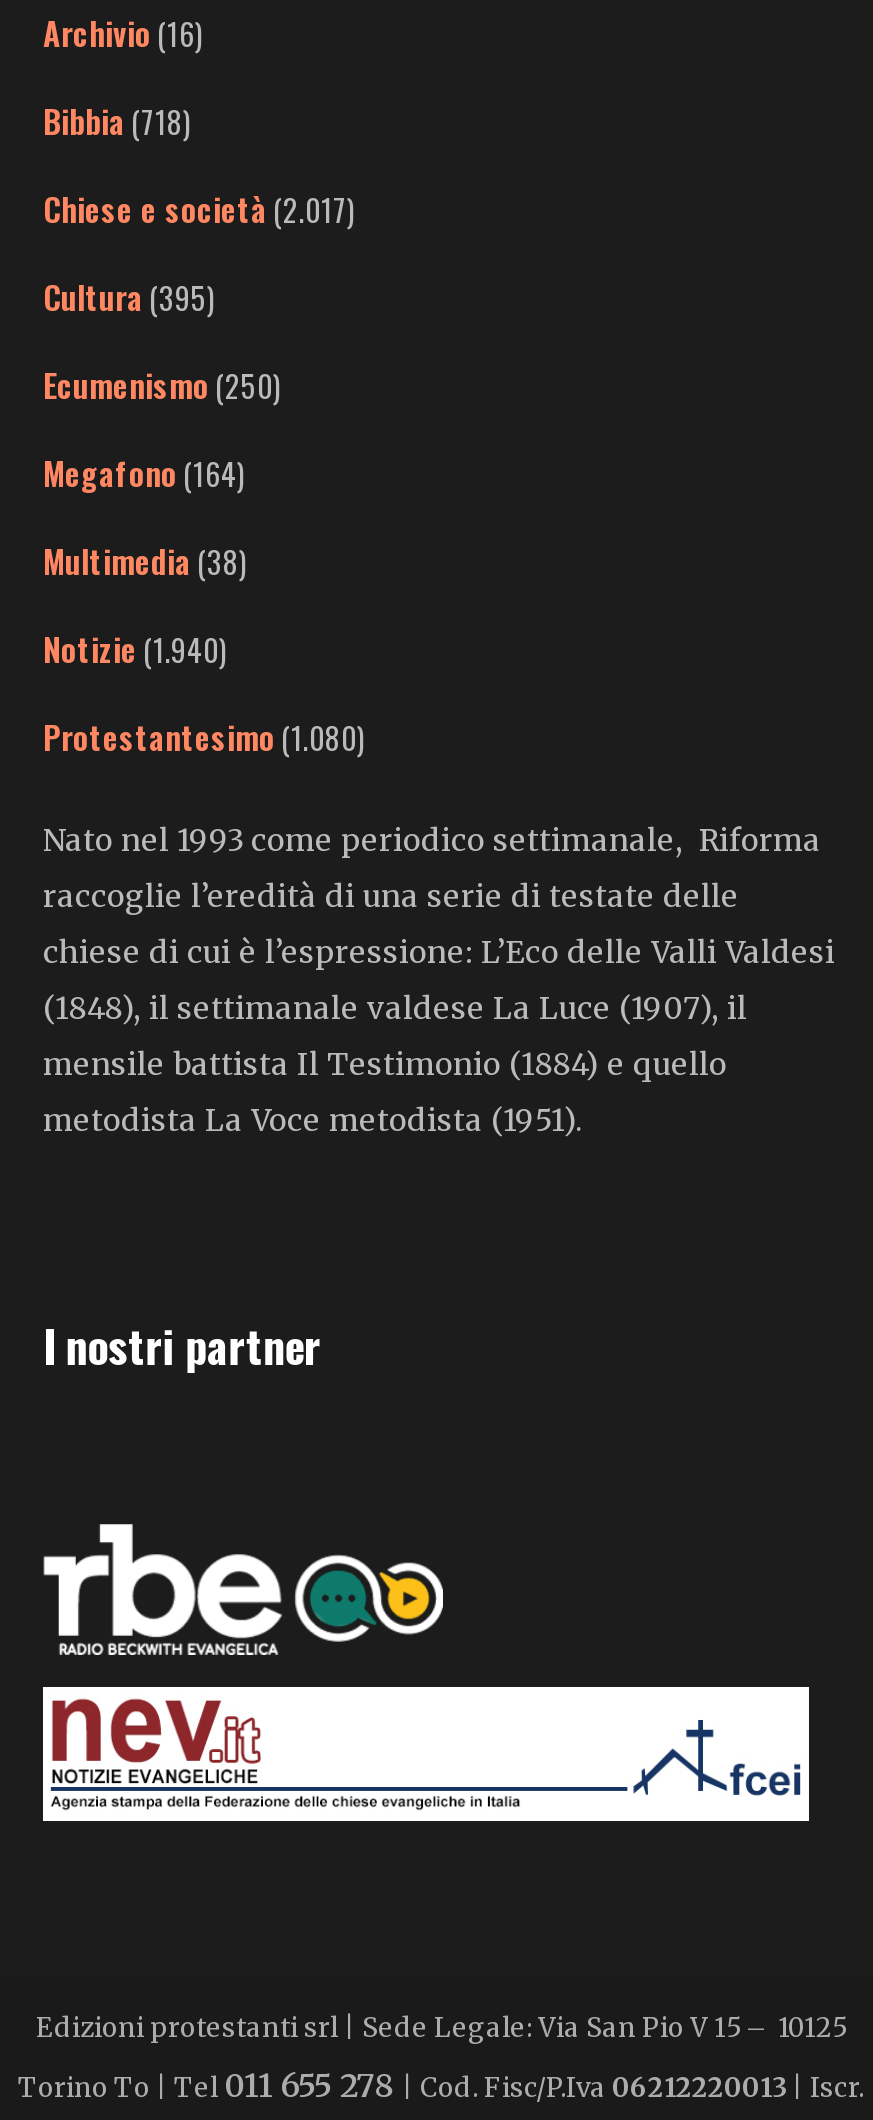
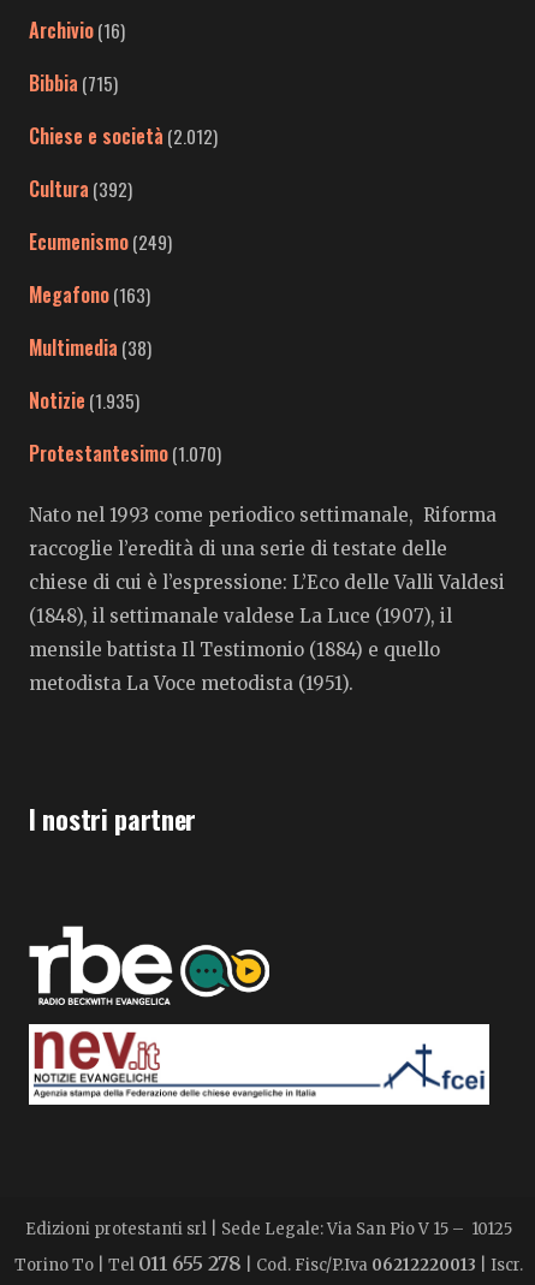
[43,97,191,145] Bibbia (718) -> [29,69,118,97] Bibbia (715)
[43,185,355,233] Chiese e società (2.017) -> [29,121,218,150] Chiese e società (2.012)
[43,273,215,321] Cultura (395) -> [29,174,132,203] Cultura (392)
[43,361,281,409] Ecumenismo (250) -> [29,227,172,256] Ecumenismo (249)
[43,449,245,497] Megafono (164) -> [29,280,150,309] Megafono (163)
[43,625,227,673] Notizie (1.940) -> [29,386,139,415] Notizie (1.935)
[43,713,365,761] Protestantesimo (1.080) -> [29,439,221,468] Protestantesimo (1.070)

